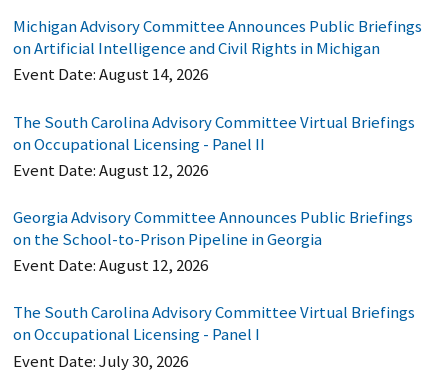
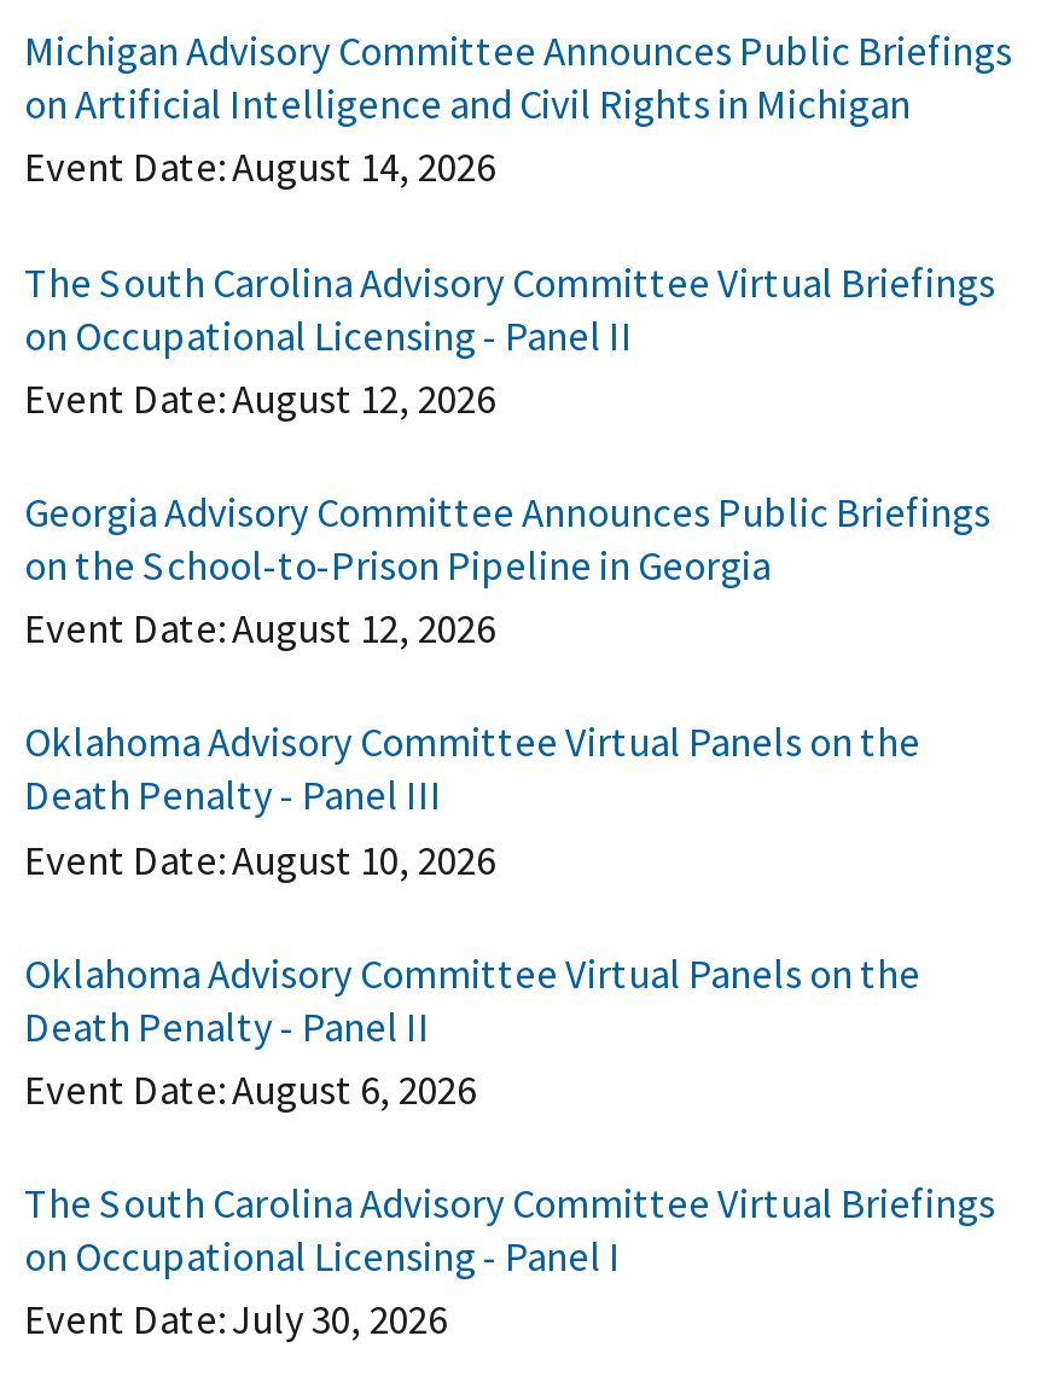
none -> [24,716,920,1116] Oklahoma Advisory Committee Virtual Panels on the | Death Penalty - Panel III | Event Date:August 10, 2026 | Oklahoma Advisory Committee Virtual Panels on the | Death Penalty - Panel II | Event Date:August 6, 2026

